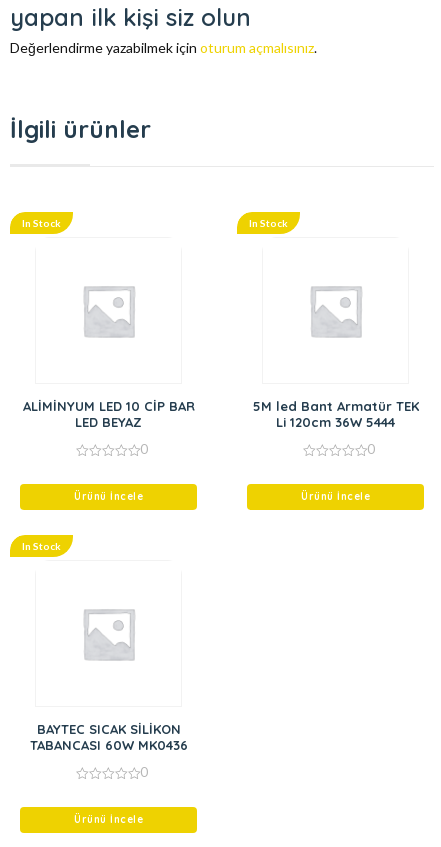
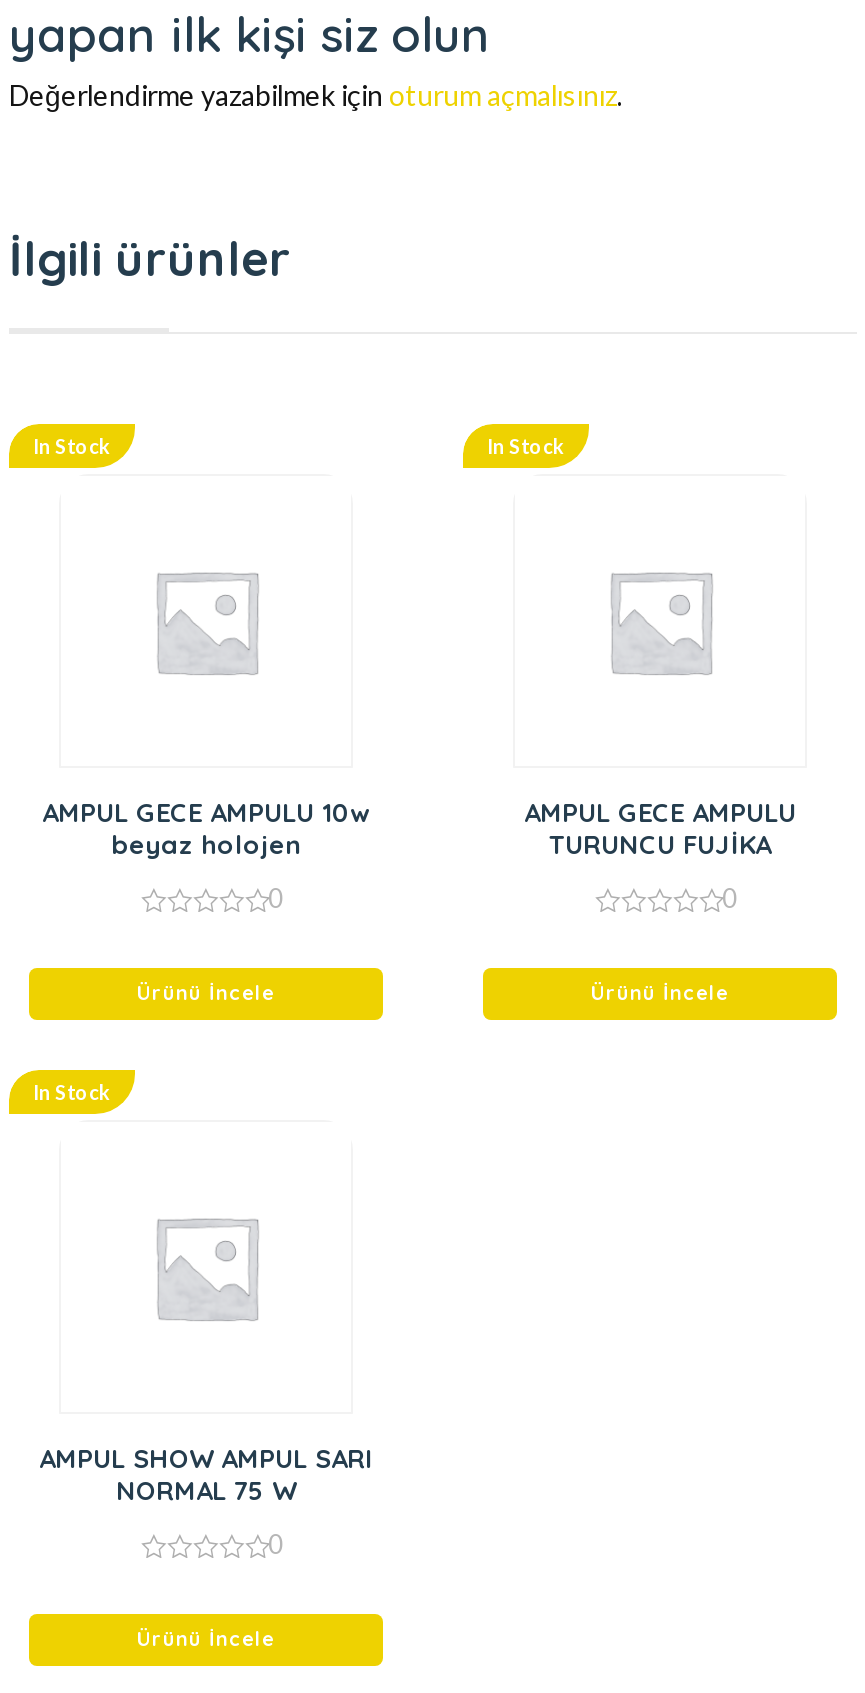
[22,398,194,430] ALİMİNYUM LED 10 CİP BAR | LED BEYAZ -> [42,797,370,861] AMPUL GECE AMPULU 10w | beyaz holojen
[252,398,418,430] 5M led Bant Armatür TEK | Li 120cm 36W 5444 -> [524,797,796,861] AMPUL GECE AMPULU | TURUNCU FUJİKA
[29,721,187,753] BAYTEC SICAK SİLİKON | TABANCASI 60W MK0436 -> [39,1443,373,1507] AMPUL SHOW AMPUL SARI | NORMAL 75 W

